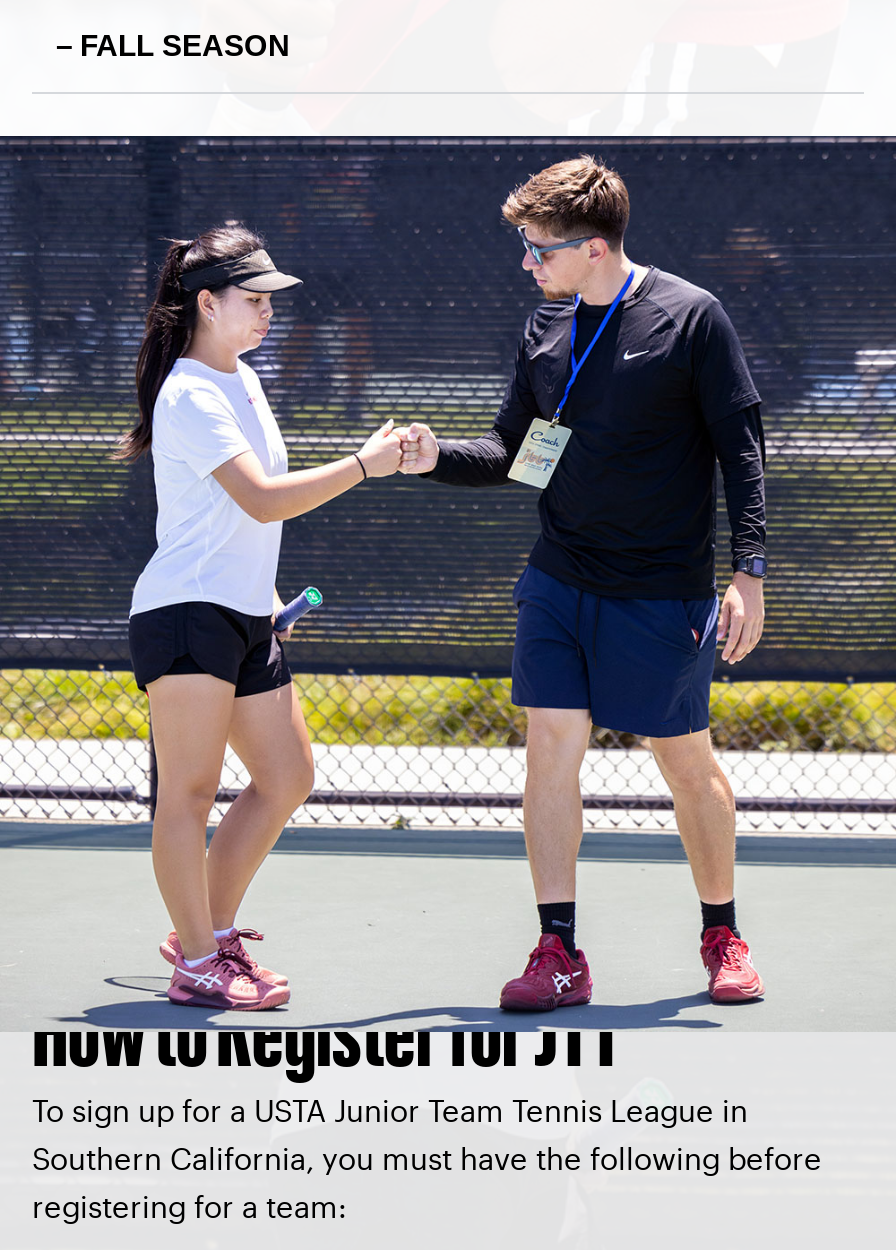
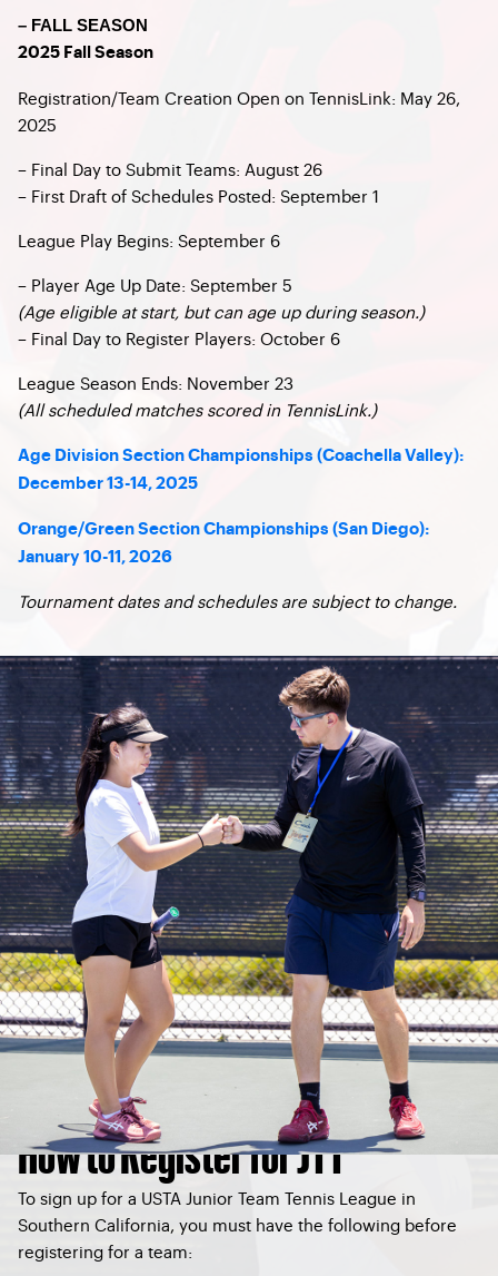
none -> [18,45,465,613] 2025 Fall Season | Registration/Team Creation Open on TennisLink: May 26, | 2025 | – Final Day to Submit Teams: August 26 | – First Draft of Schedules Posted: September 1 | League Play Begins: September 6 | – Player Age Up Date: September 5 | (Age eligible at start, but can age up during season.) | – Final Day to Register Players: October 6 | League Season Ends: November 23 | (All scheduled matches scored in TennisLink.) | Age Division Section Championships (Coachella Valley): | December 13-14, 2025 | Orange/Green Section Championships (San Diego): | January 10-11, 2026 | Tournament dates and schedules are subject to change.

